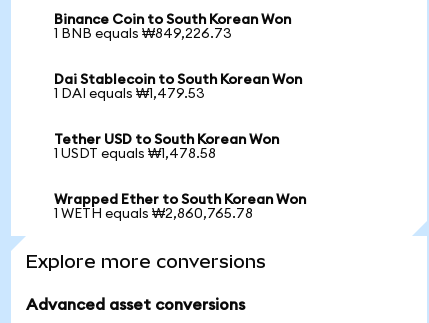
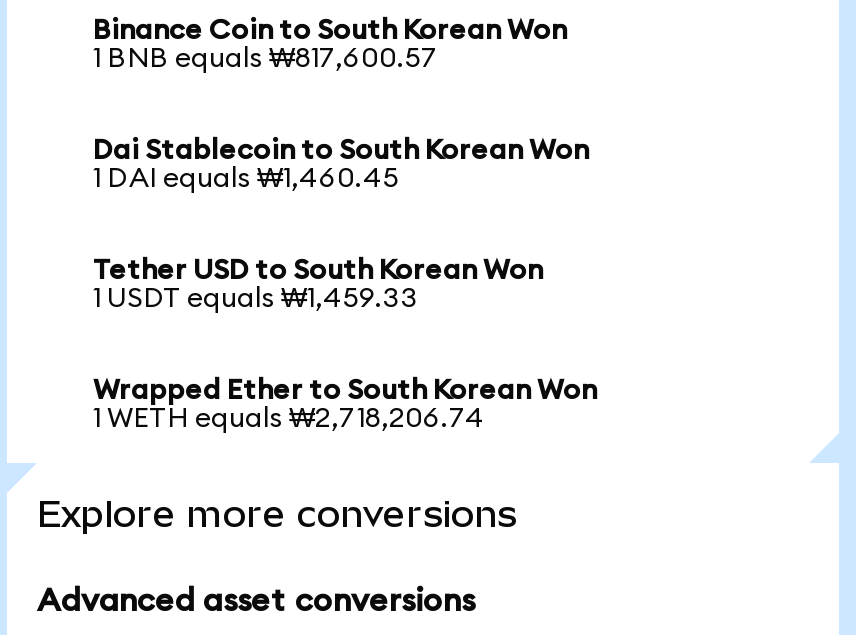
[54,27,232,41] 1 BNB equals ₩849,226.73 -> [93,45,439,73] 1 BNB equals ₩817,600.57
[54,87,205,101] 1 DAI equals ₩1,479.53 -> [93,165,399,193] 1 DAI equals ₩1,460.45
[54,147,216,161] 1 USDT equals ₩1,478.58 -> [93,285,419,313] 1 USDT equals ₩1,459.33
[54,207,253,221] 1 WETH equals ₩2,860,765.78 -> [93,405,485,433] 1 WETH equals ₩2,718,206.74

